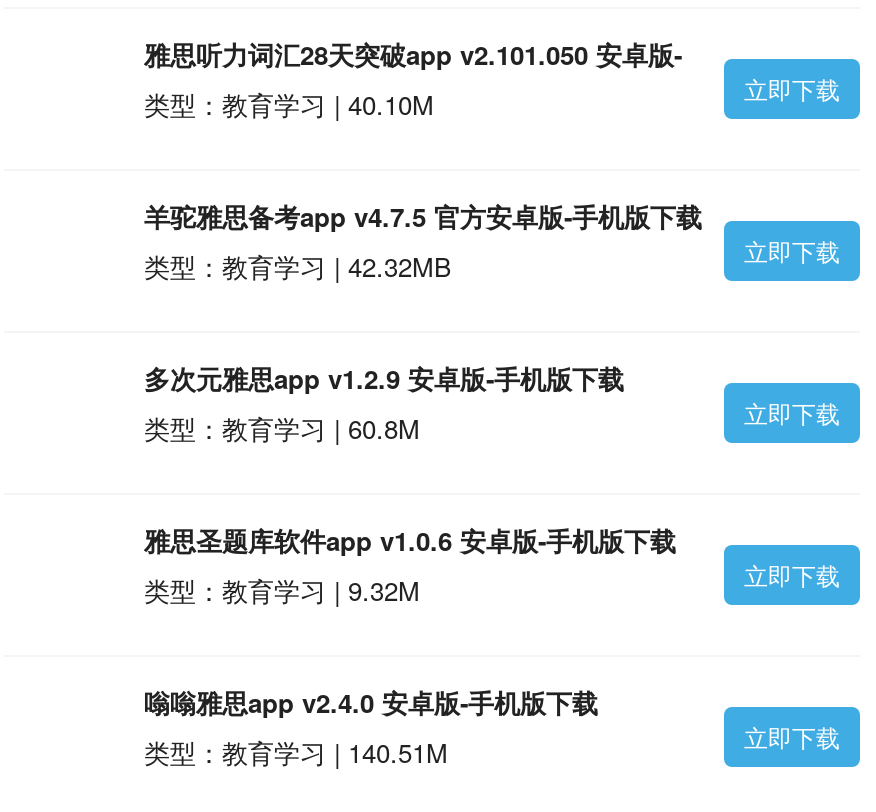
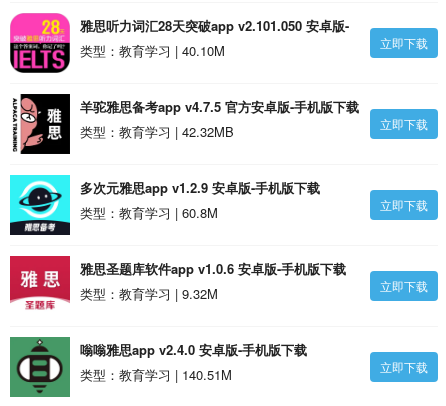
none -> [9,12,71,74] [image]
none -> [12,93,71,155] [image]
none -> [9,174,71,236] [image]
none -> [9,255,71,310] [image]
none -> [9,336,71,398] [image]

